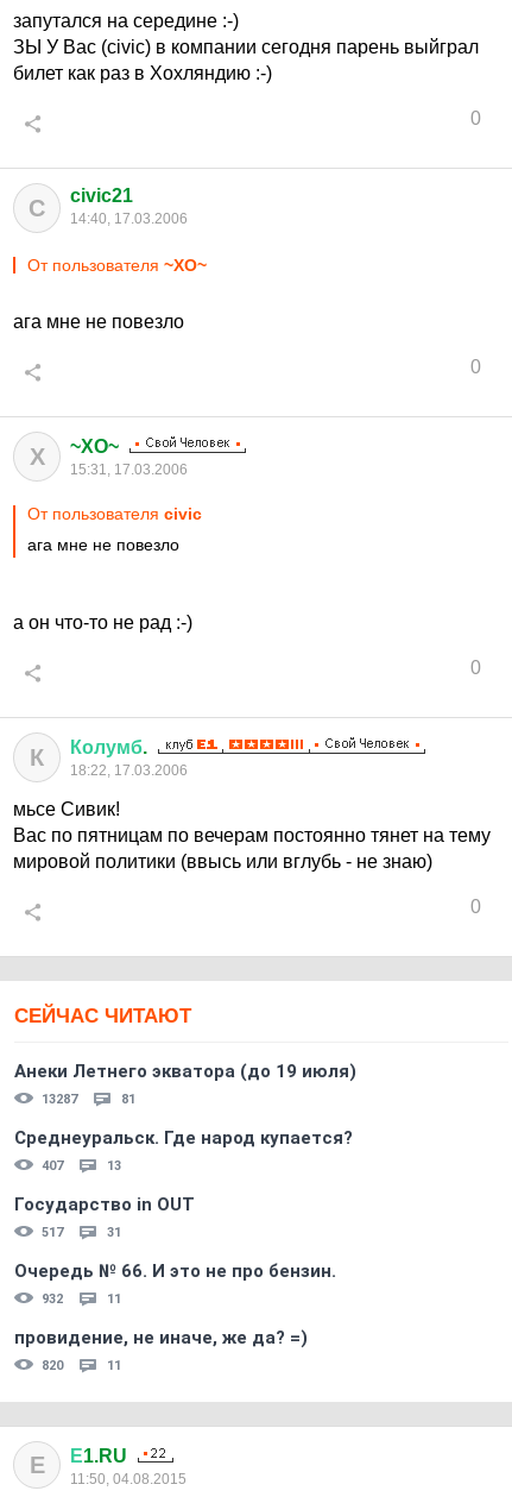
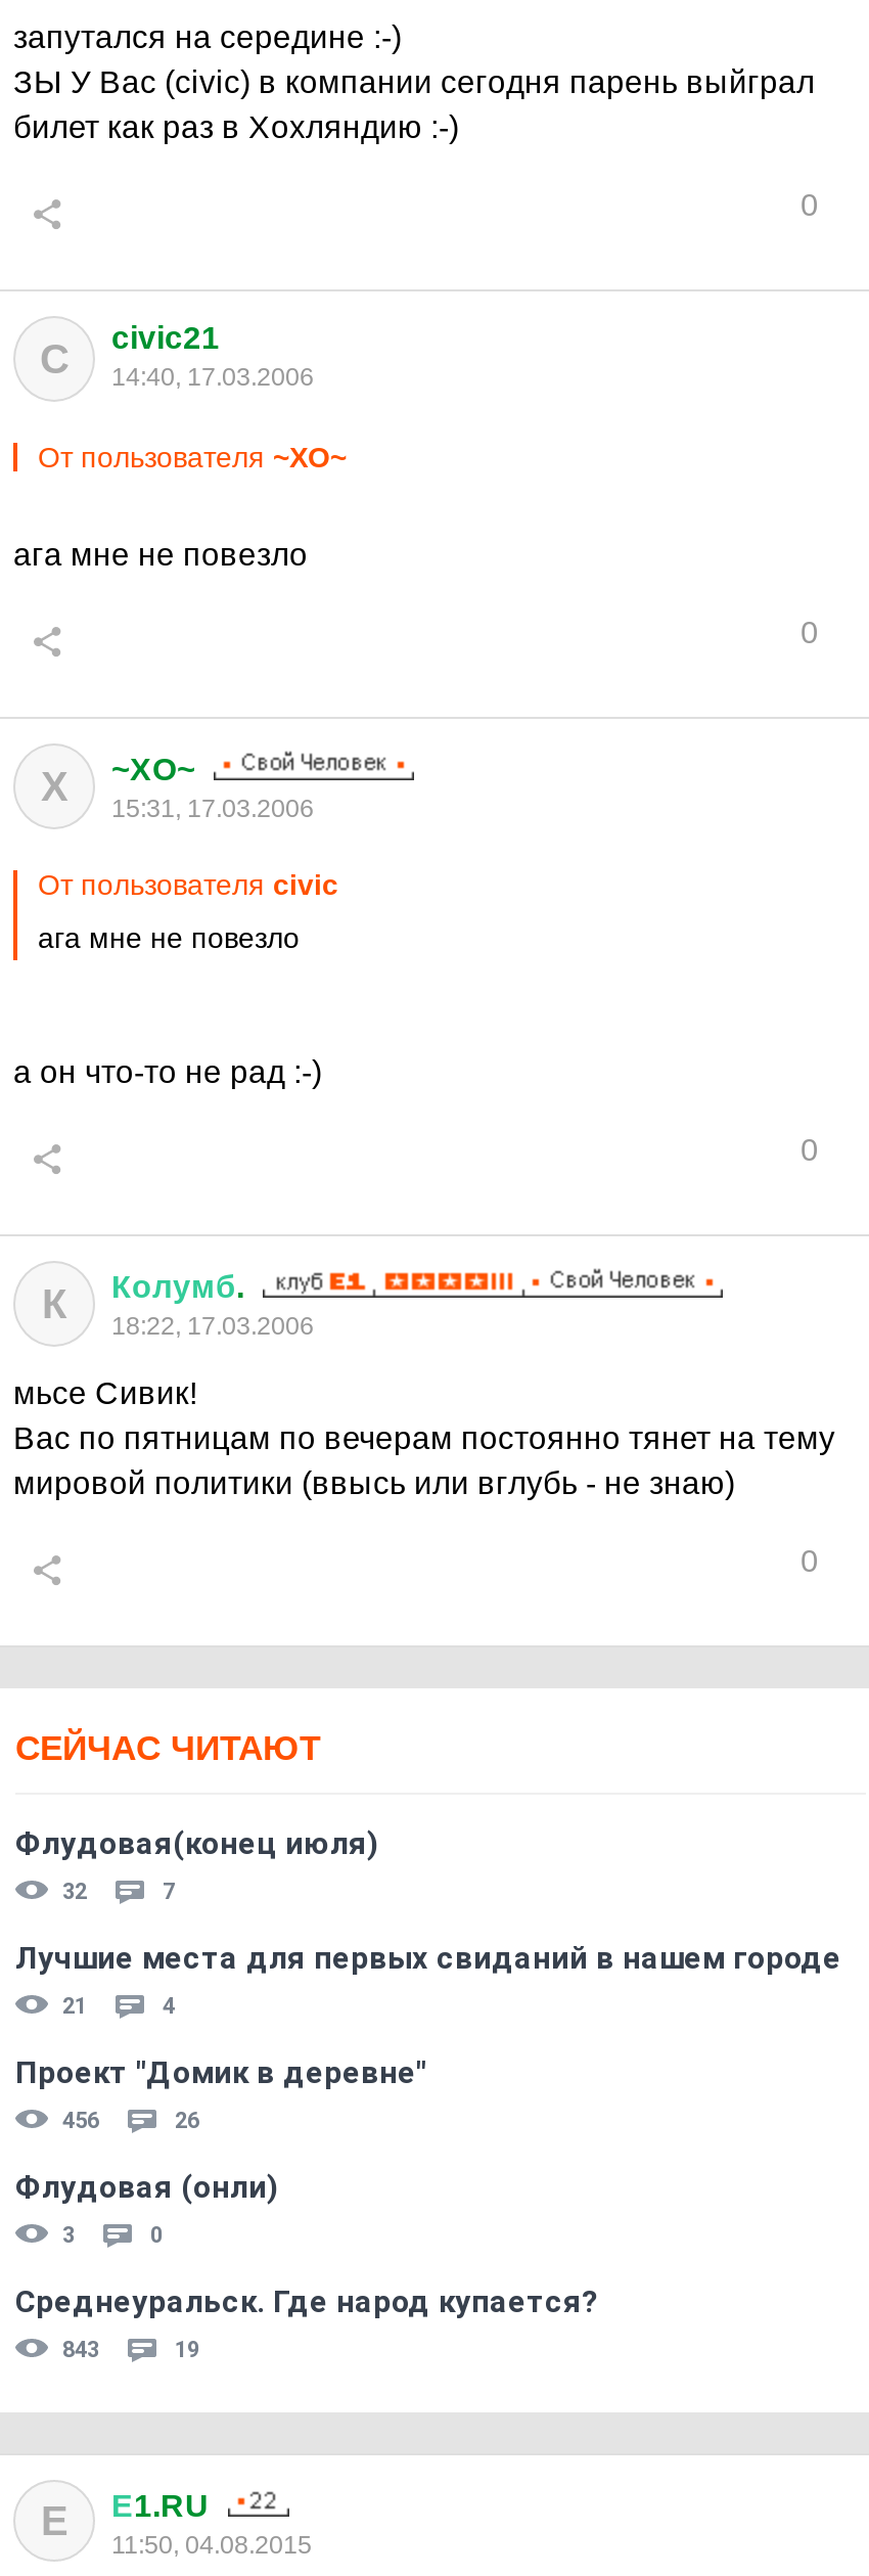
[14,1061,356,1107] Анеки Летнего экватора (до 19 июля) | 13287 | 81 -> [15,1825,841,2249] Флудовая(конец июля) | 32 | 7 | Лучшие места для первых свиданий в нашем городе | 21 | 4 | Проект "Домик в деревне" | 456 | 26 | Флудовая (онли) | 3 | 0
moved [14,1127,353,1149] -> [15,2284,598,2320]: Среднеуральск. Где народ купается?
[14,1158,336,1373] 407 | 13 | Государство in OUT | 517 | 31 | Очередь № 66. И это не про бензин. | 932 | 11 | провидение, не иначе, же да? =) | 820 | 11 -> [62,2337,199,2363] 843 | 19

